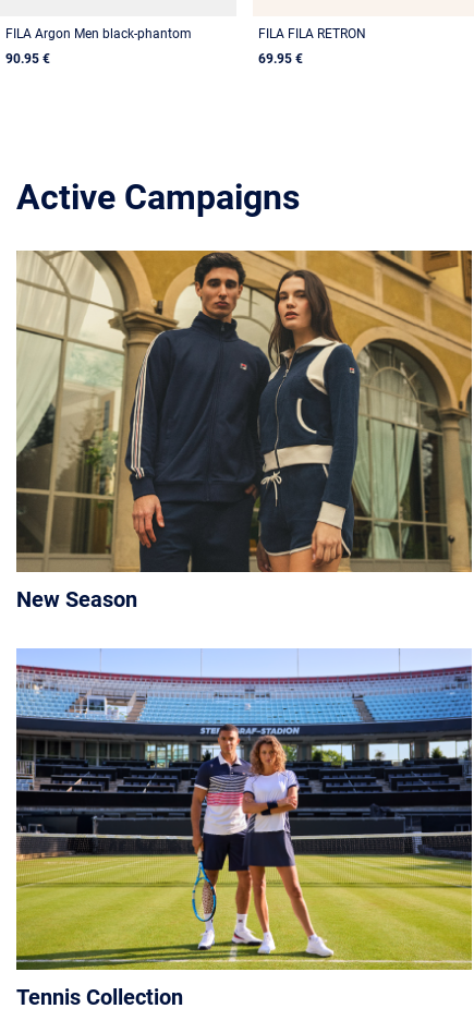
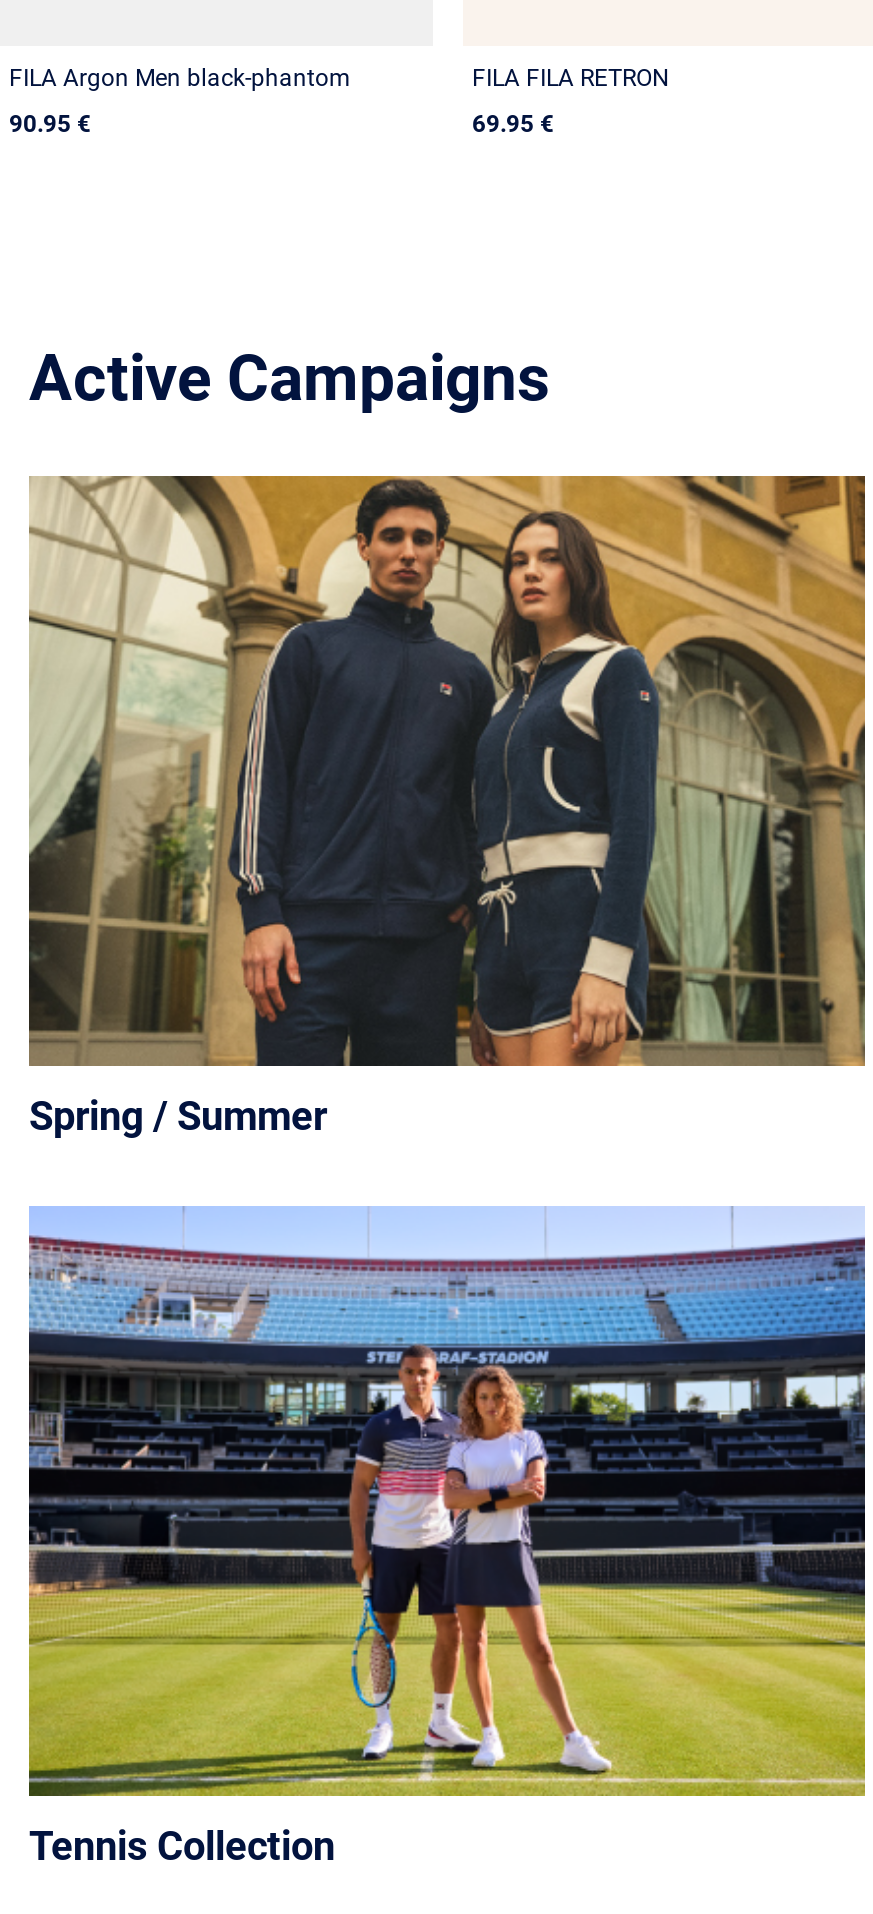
[16,586,137,612] New Season -> [29,1092,327,1140] Spring / Summer

